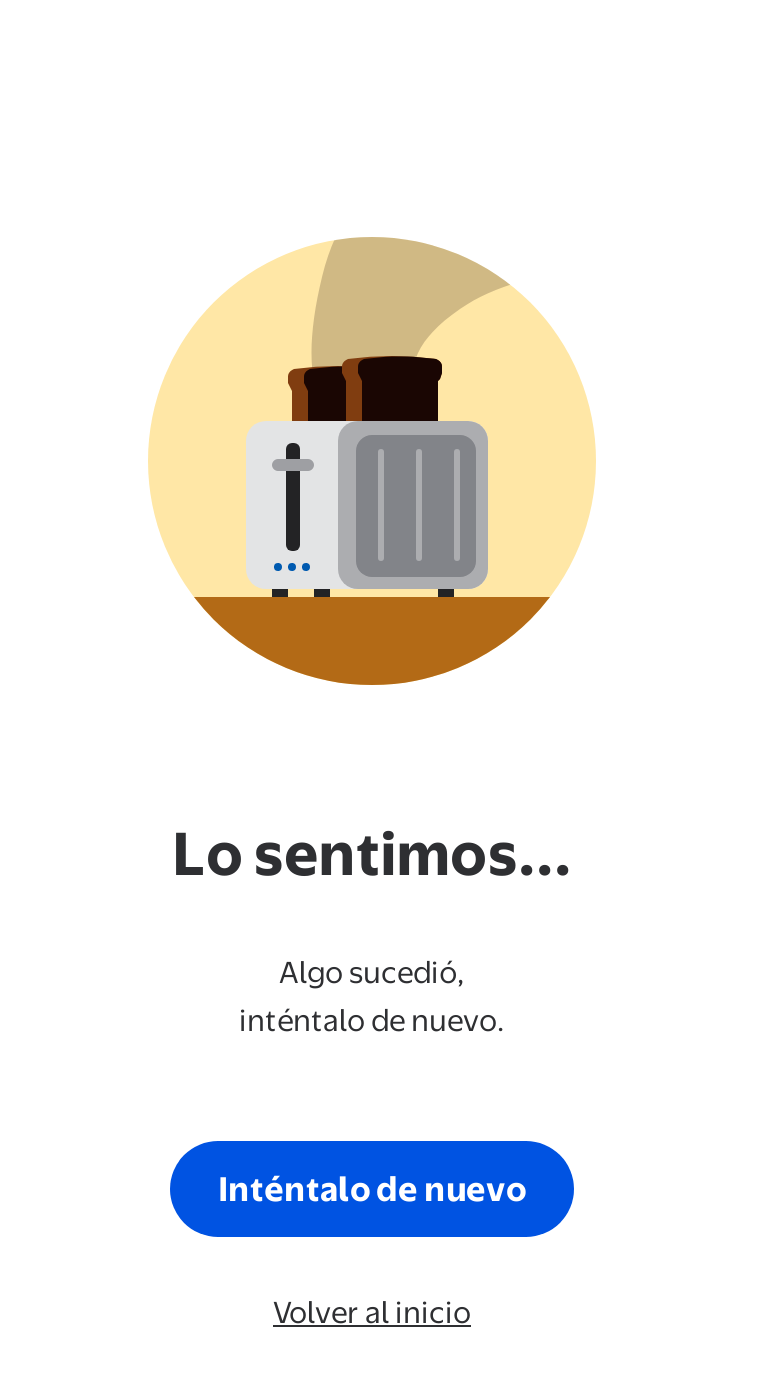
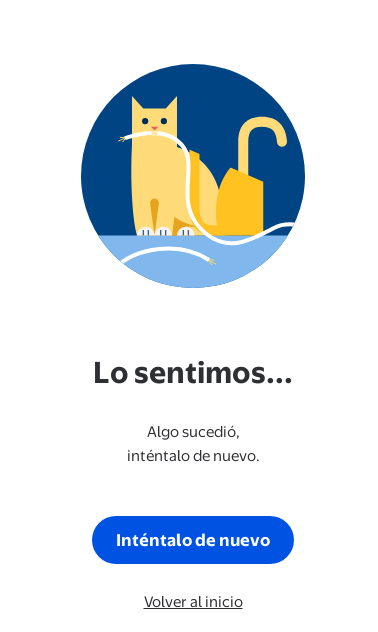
[148,237,596,687] [image] -> [80,63,306,289] [image]

